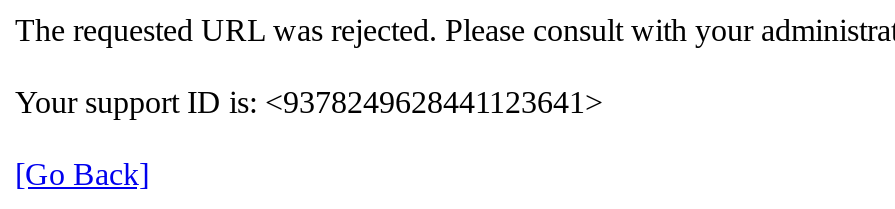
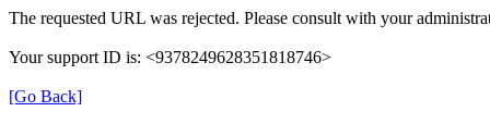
[15,85,603,119] Your support ID is: <9378249628441123641> -> [9,48,331,66] Your support ID is: <9378249628351818746>

